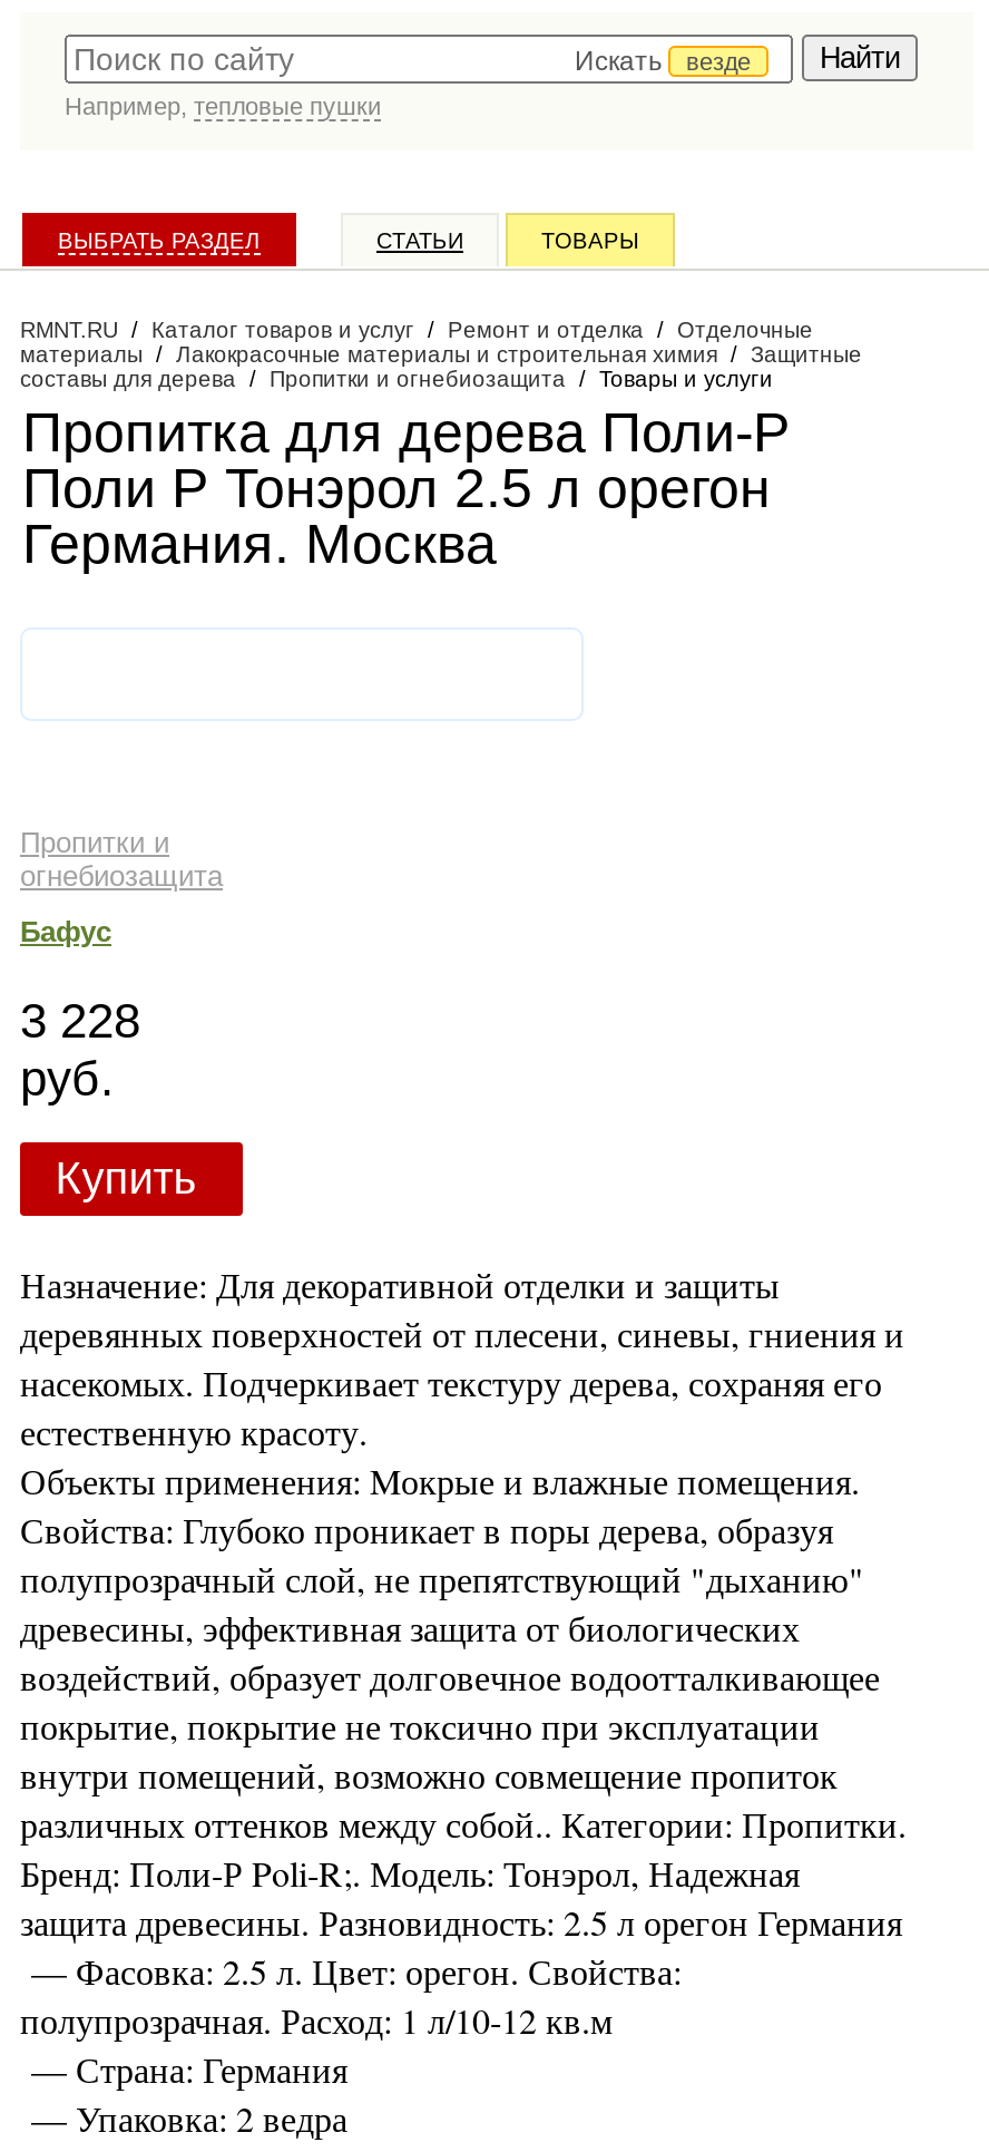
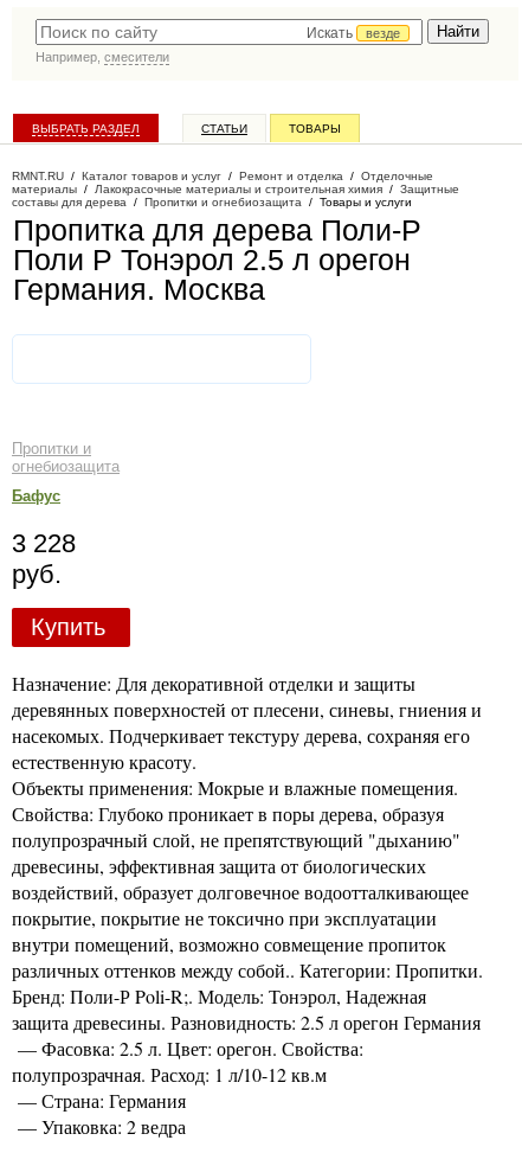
[65,92,381,119] Например, тепловые пушки -> [36,50,169,64] Например, смесители

